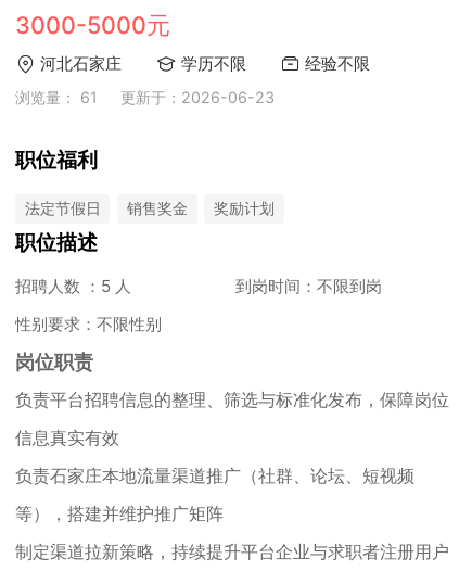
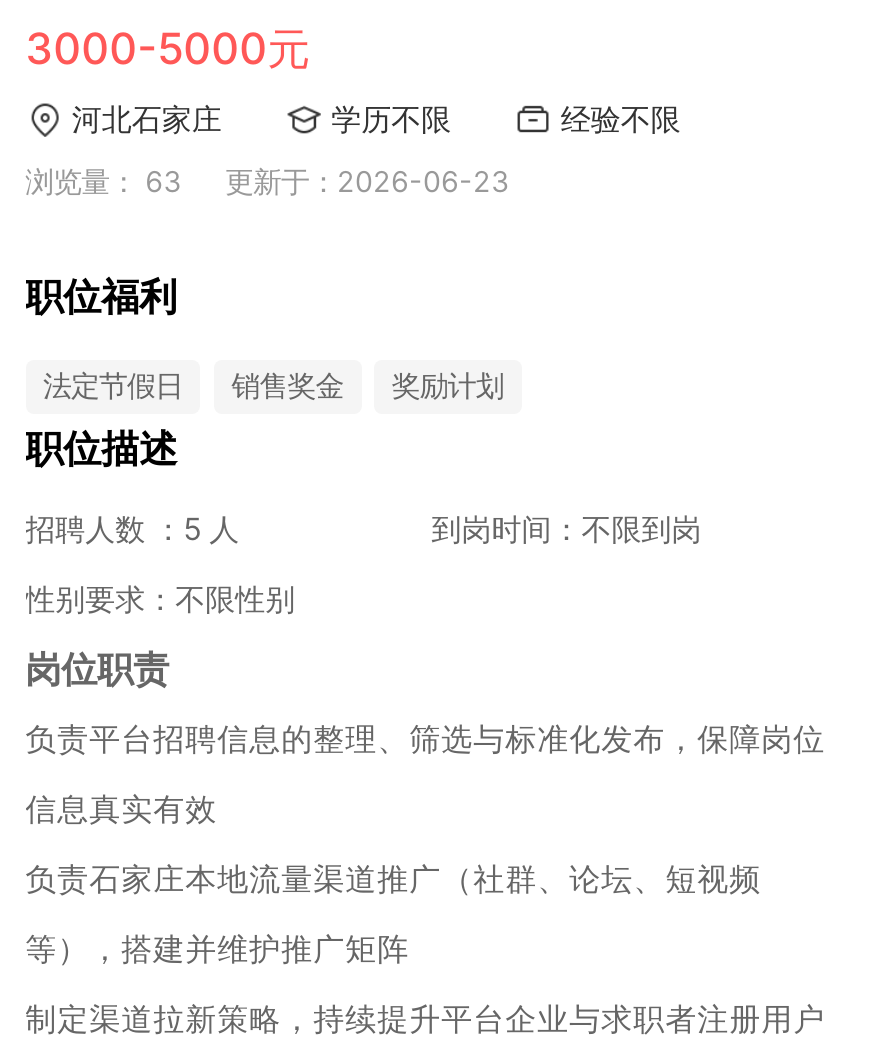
[15,87,275,106] 浏览量： 61 更新于：2026-06-23 -> [25,163,509,197] 浏览量： 63 更新于：2026-06-23

